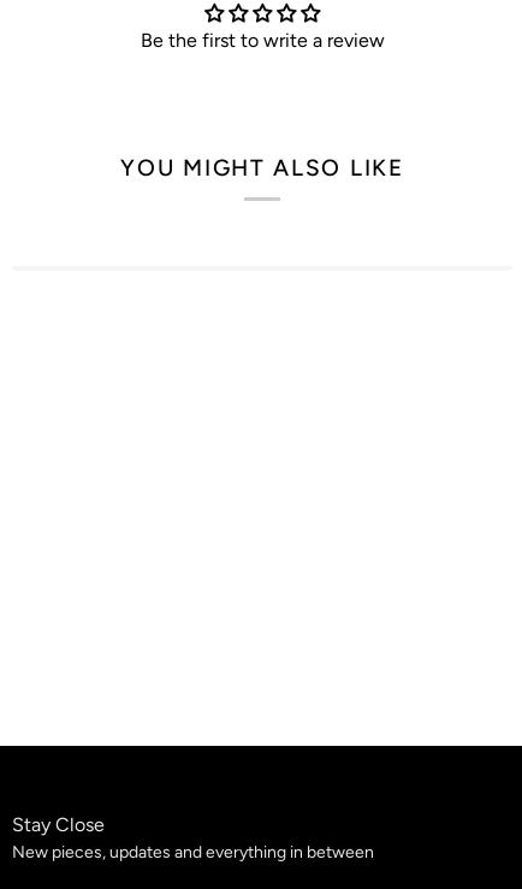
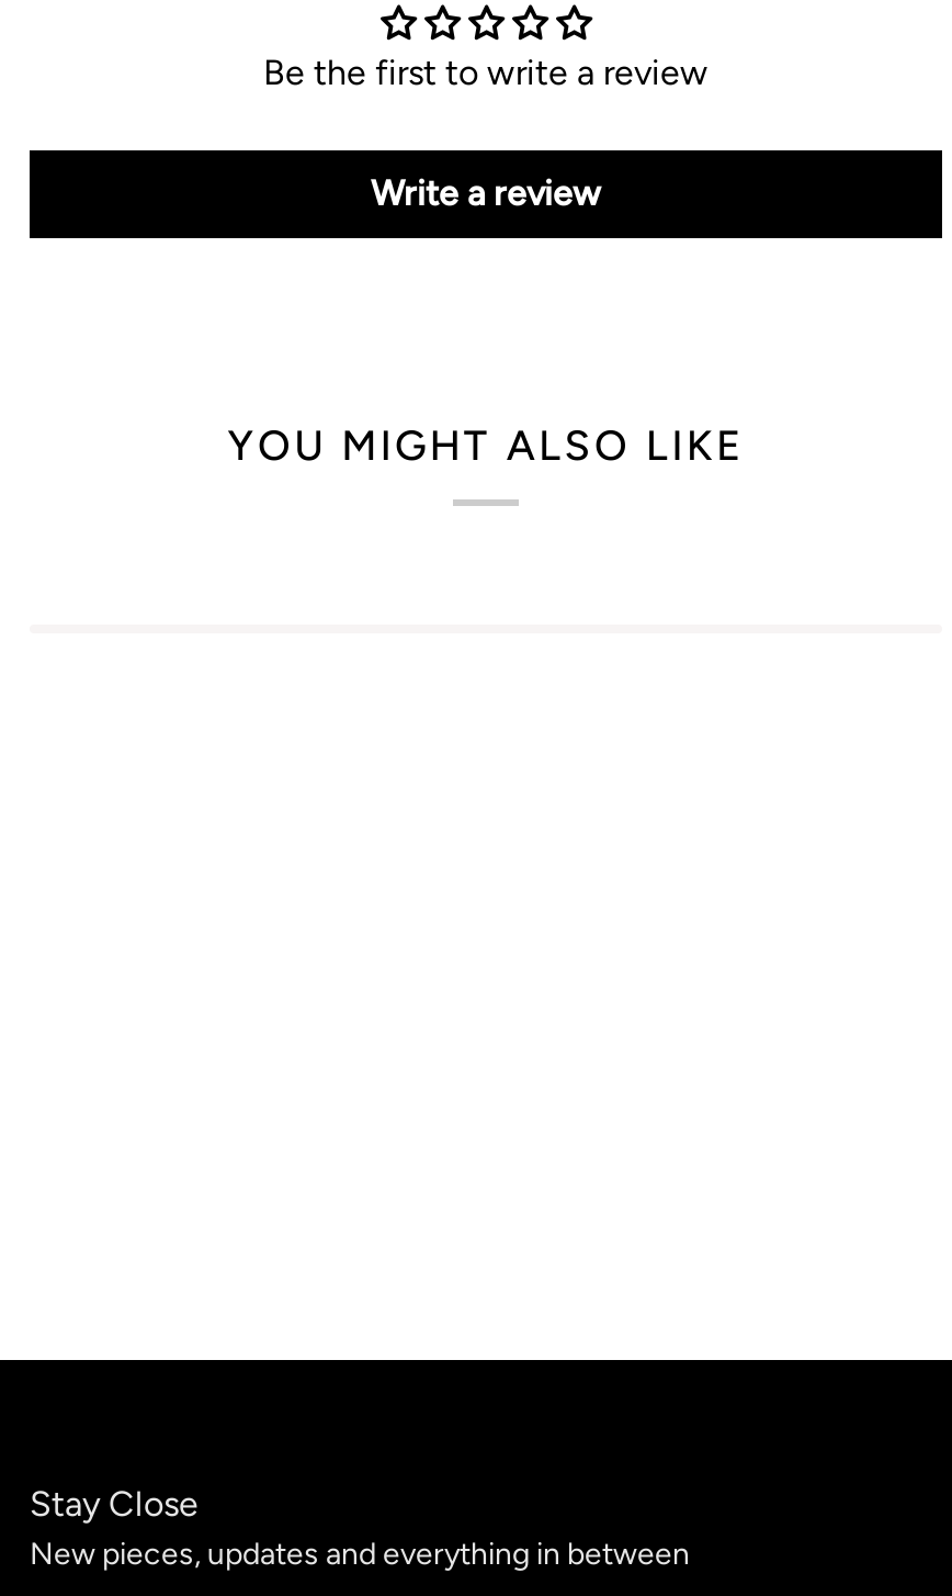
none -> [371,172,601,214] Write a review
moved [121,154,404,182] -> [227,420,744,471]: YOU MIGHT ALSO LIKE

